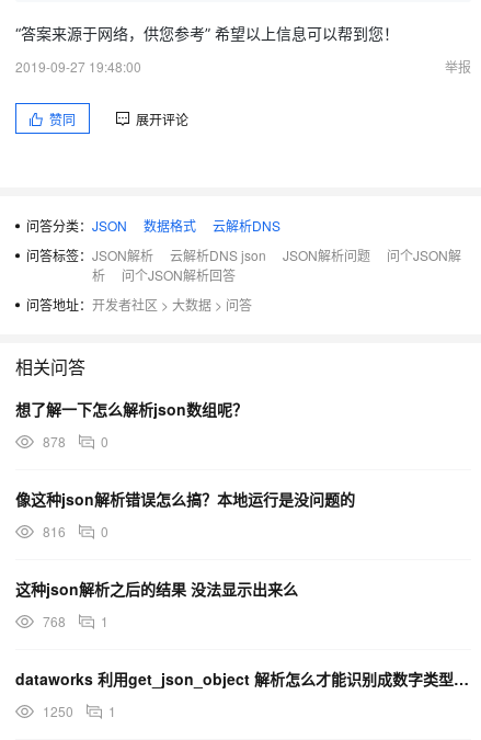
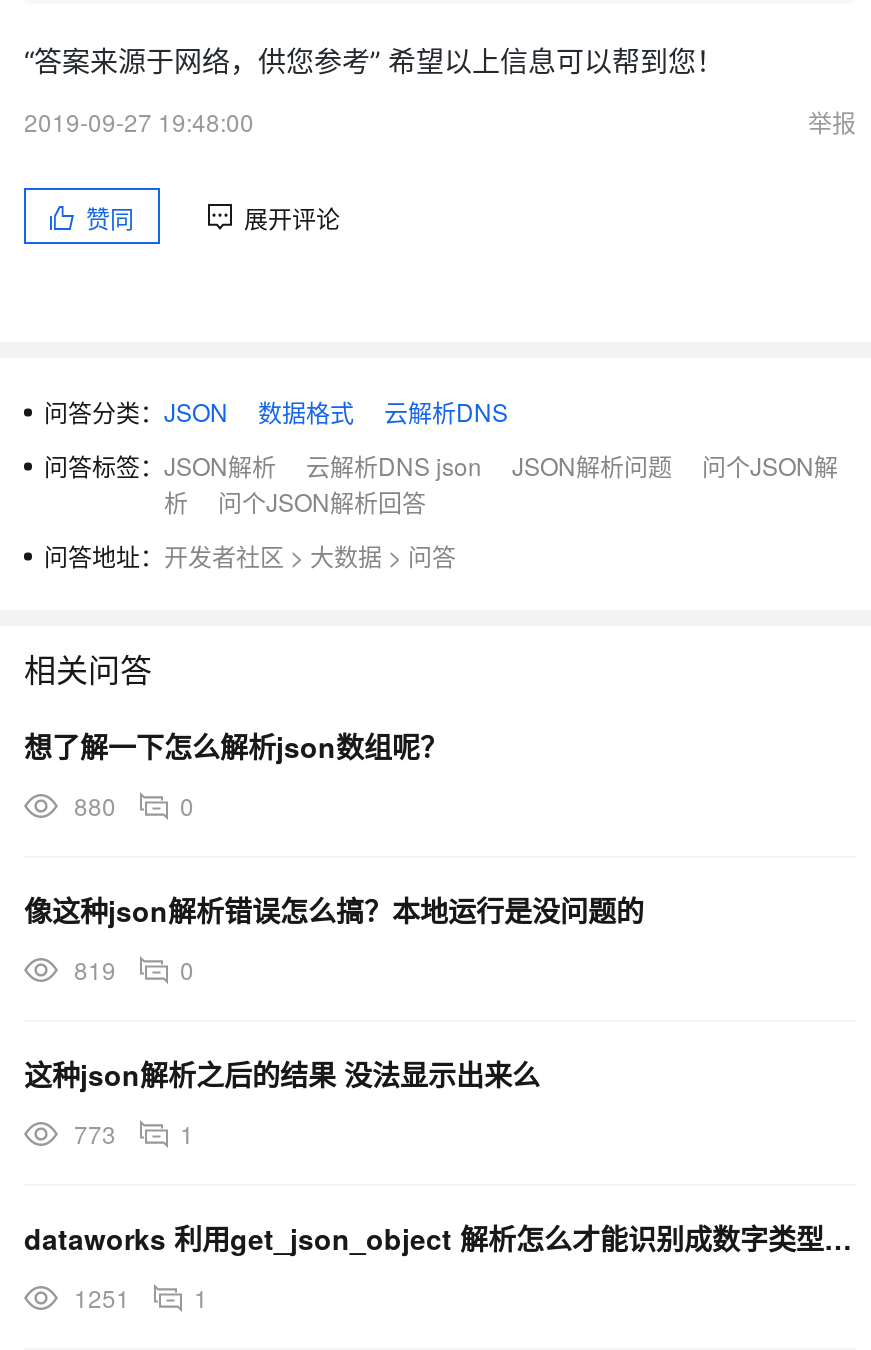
[43,432,108,451] 878 0 -> [74,788,194,822] 880 0
[43,522,108,540] 816 0 -> [74,952,194,986] 819 0
[43,612,108,630] 768 1 -> [74,1116,194,1150] 773 1
[43,702,116,720] 1250 1 -> [74,1280,208,1314] 1251 1

